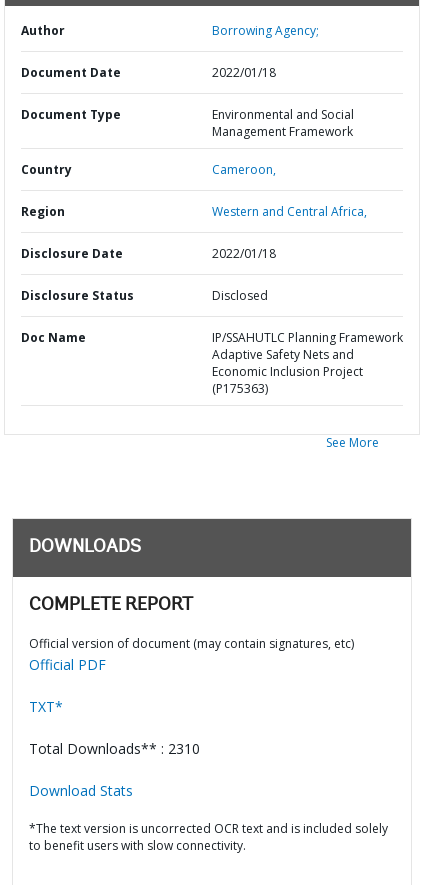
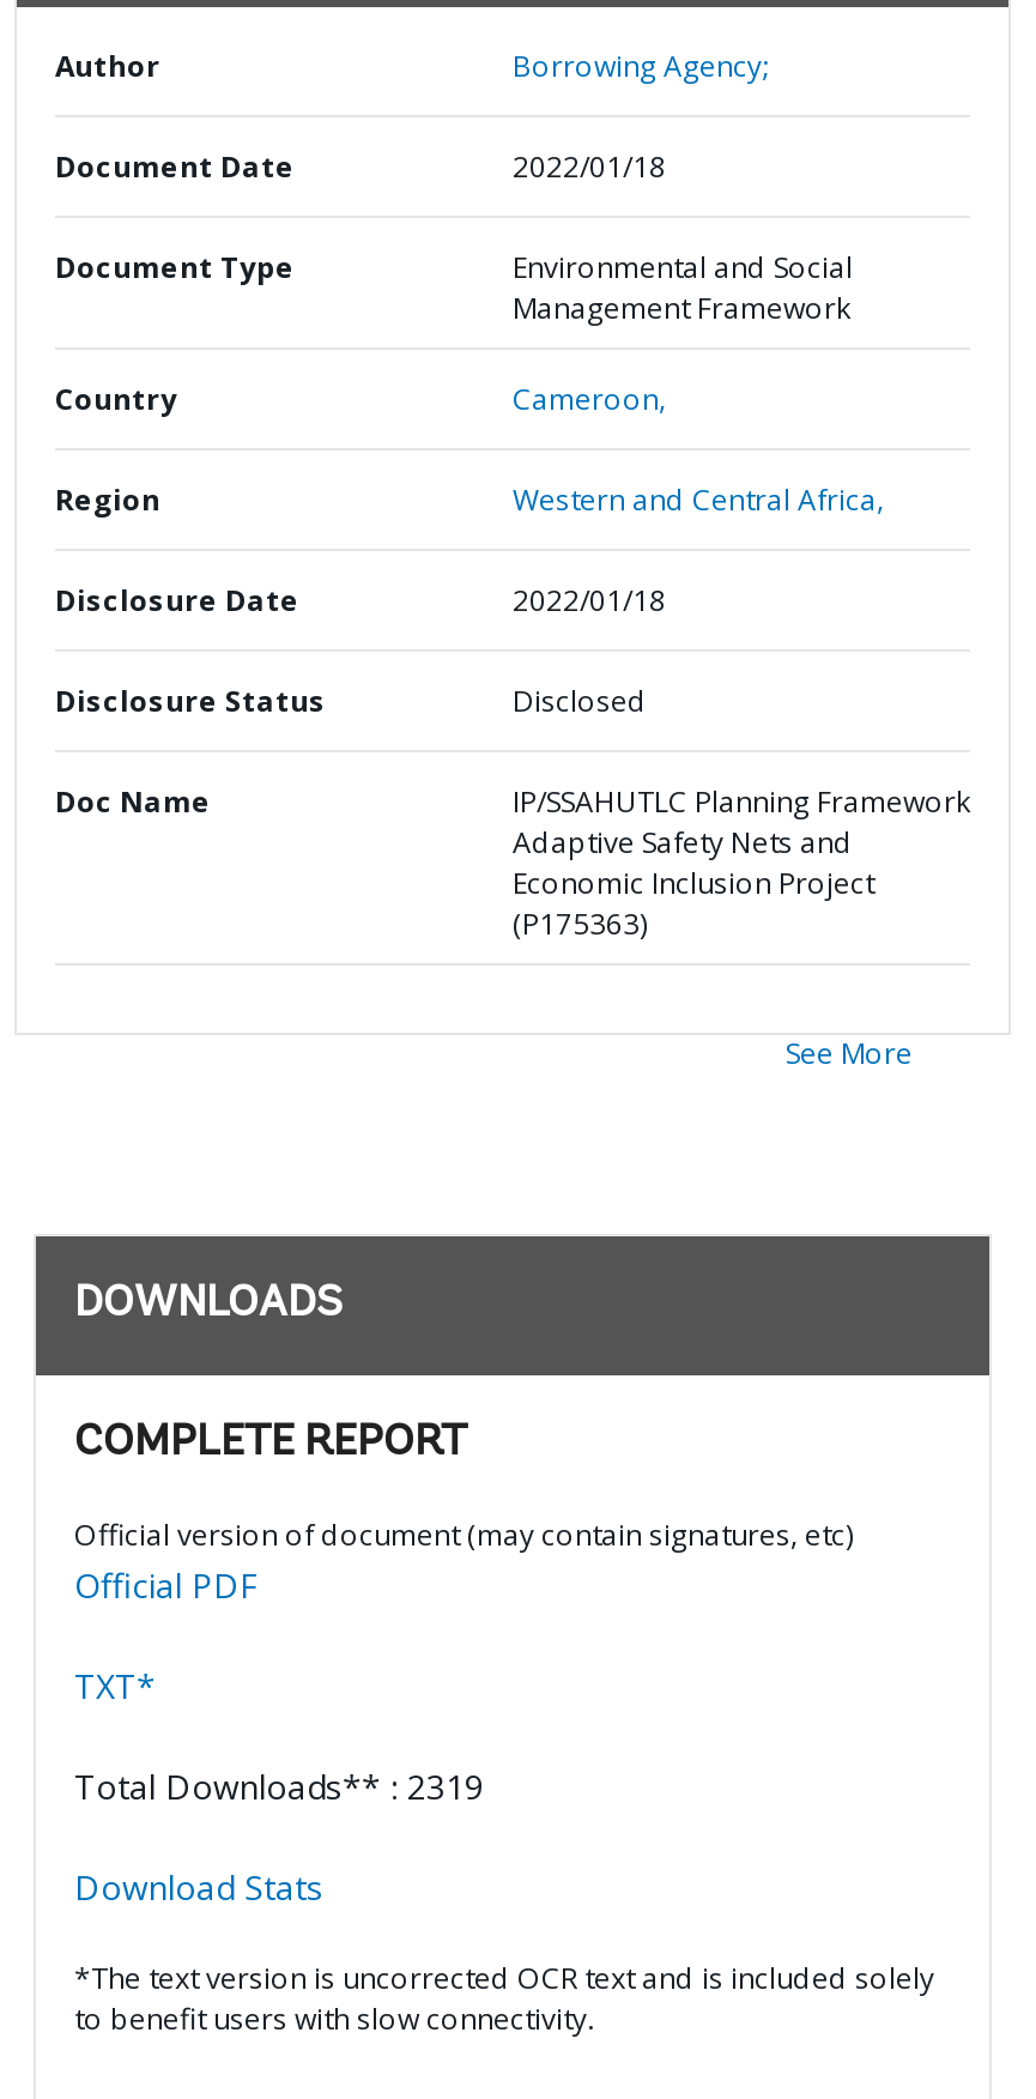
[29,739,200,758] Total Downloads** : 2310 -> [74,1764,484,1809] Total Downloads** : 2319

